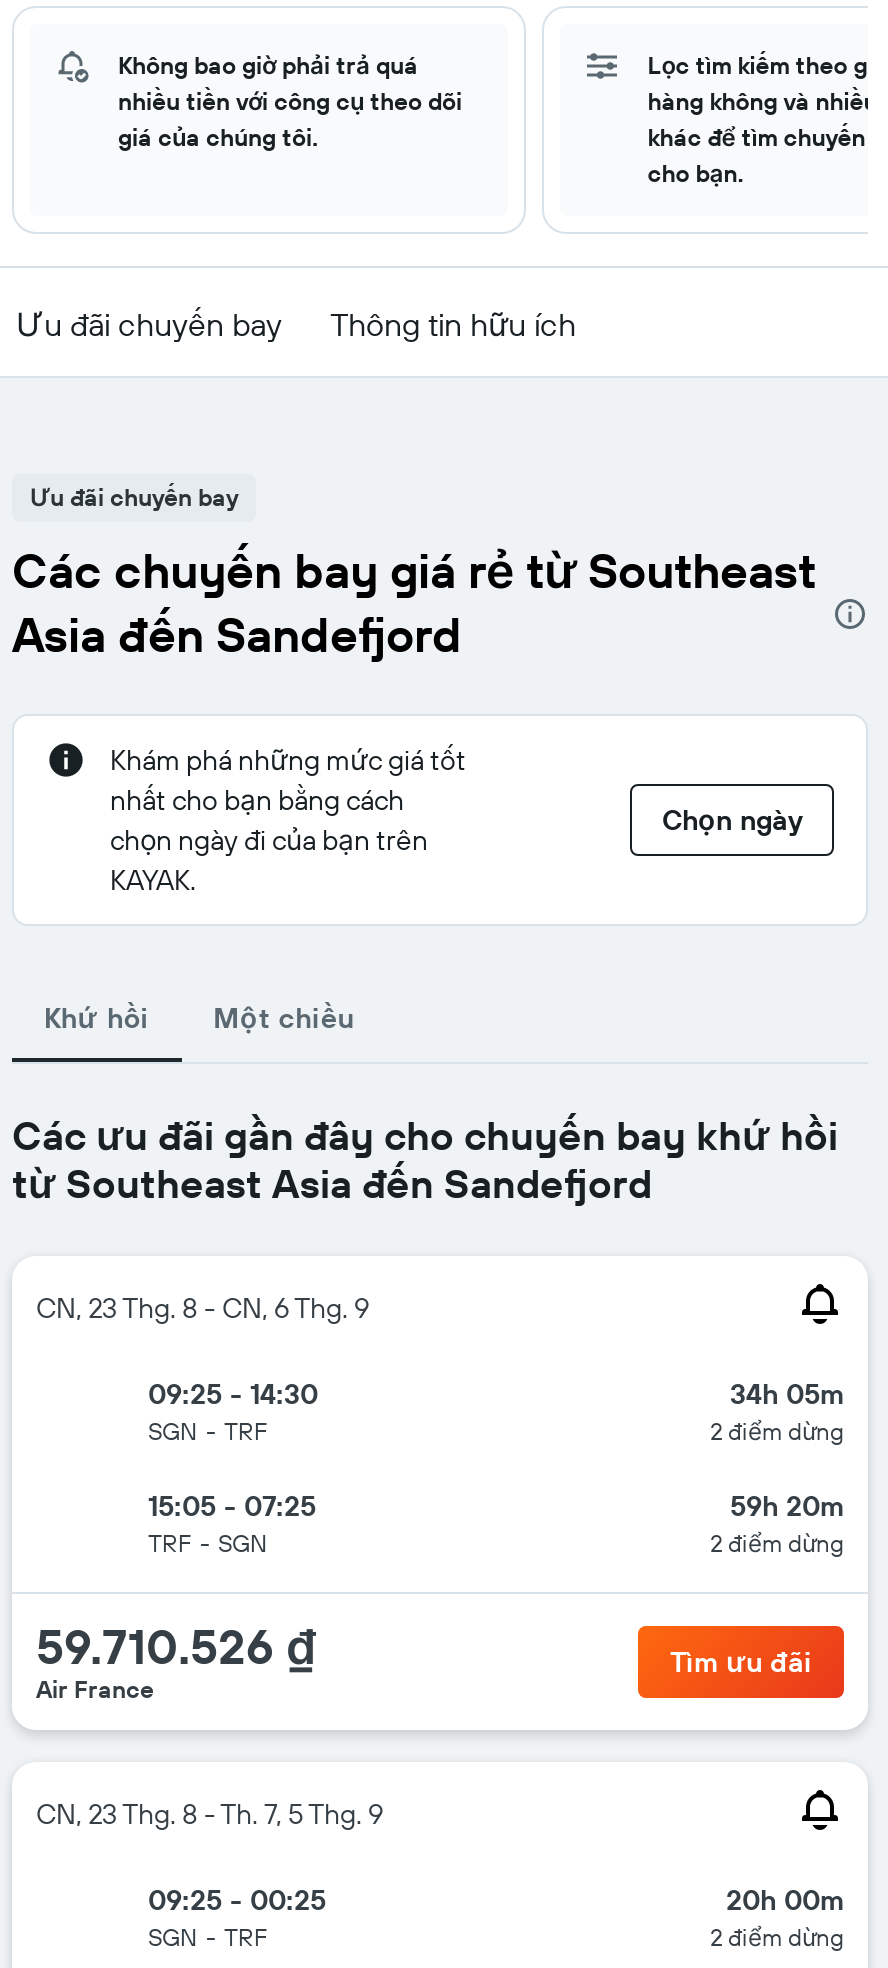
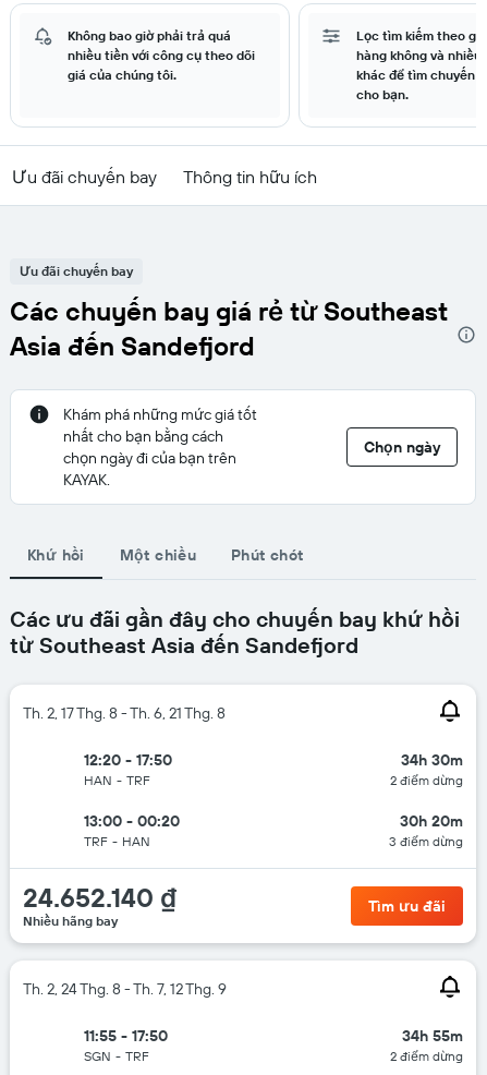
none -> [231,545,303,565] Phút chót
[36,1290,370,1326] CN, 23 Thg. 8 - CN, 6 Thg. 9 -> [23,703,226,723] Th. 2, 17 Thg. 8 - Th. 6, 21 Thg. 8
[148,1376,318,1446] 09:25 - 14:30 | SGN - TRF -> [84,750,172,788] 12:20 - 17:50 | HAN - TRF
[730,1376,844,1412] 34h 05m -> [401,750,463,770] 34h 30m
[148,1488,316,1558] 15:05 - 07:25 | TRF - SGN -> [84,811,180,849] 13:00 - 00:20 | TRF - HAN
[710,1488,844,1558] 59h 20m | 2 điểm dừng -> [389,811,463,849] 30h 20m | 3 điểm dừng
[36,1616,316,1704] 59.710.526 ₫ | Air France -> [23,881,176,929] 24.652.140 ₫ | Nhiều hãng bay
[36,1796,384,1832] CN, 23 Thg. 8 - Th. 7, 5 Thg. 9 -> [23,979,227,999] Th. 2, 24 Thg. 8 - Th. 7, 12 Thg. 9
[148,1882,326,1918] 09:25 - 00:25 -> [84,1026,168,1046] 11:55 - 17:50
[726,1882,844,1918] 20h 00m -> [402,1026,463,1046] 34h 55m

